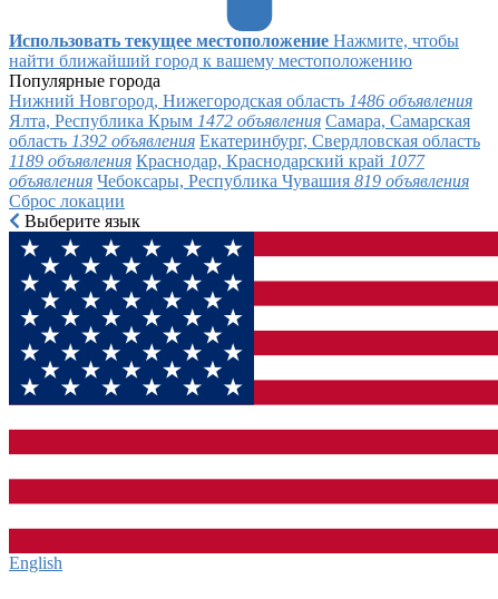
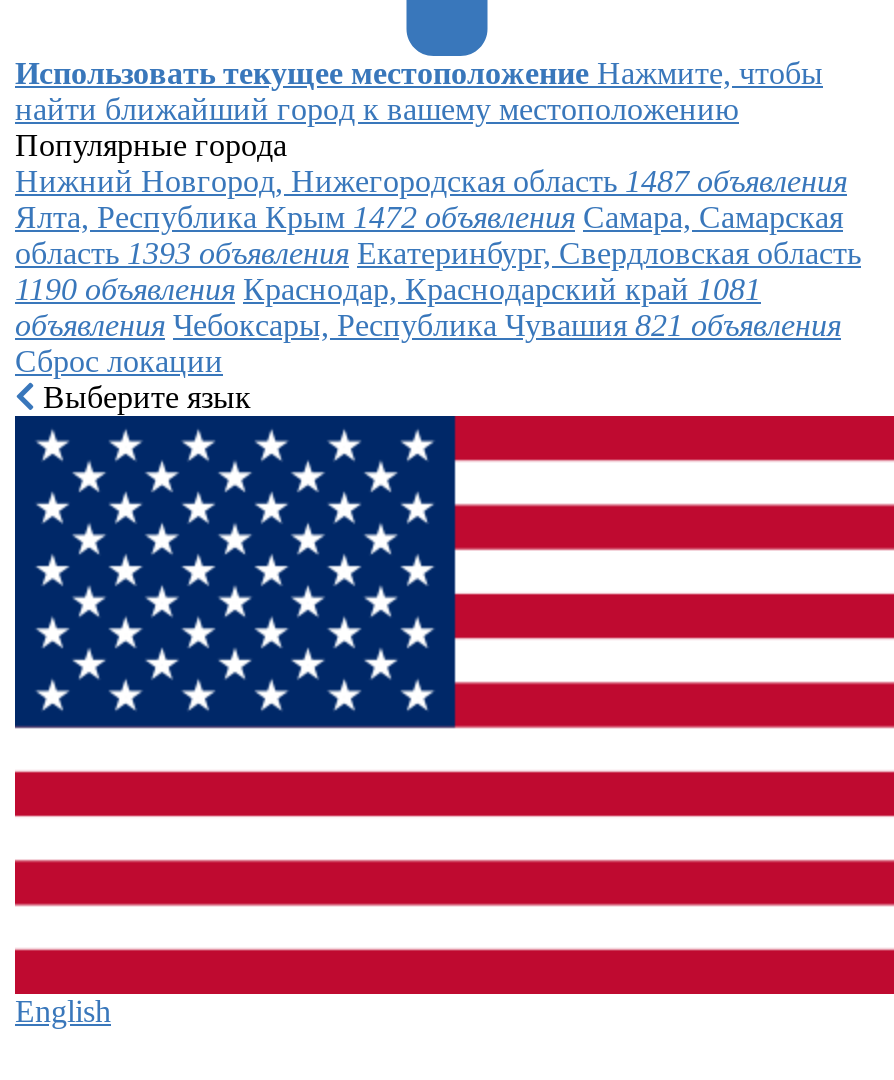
[9,91,472,110] Нижний Новгород, Нижегородская область 1486 объявления -> [15,164,847,198] Нижний Новгород, Нижегородская область 1487 объявления
[9,131,480,150] область 1392 объявления Екатеринбург, Свердловская область -> [15,236,861,270] область 1393 объявления Екатеринбург, Свердловская область
[9,151,424,170] 1189 объявления Краснодар, Краснодарский край 1077 -> [15,272,761,306] 1190 объявления Краснодар, Краснодарский край 1081
[9,171,469,190] объявления Чебоксары, Республика Чувашия 819 объявления -> [15,308,841,342] объявления Чебоксары, Республика Чувашия 821 объявления

